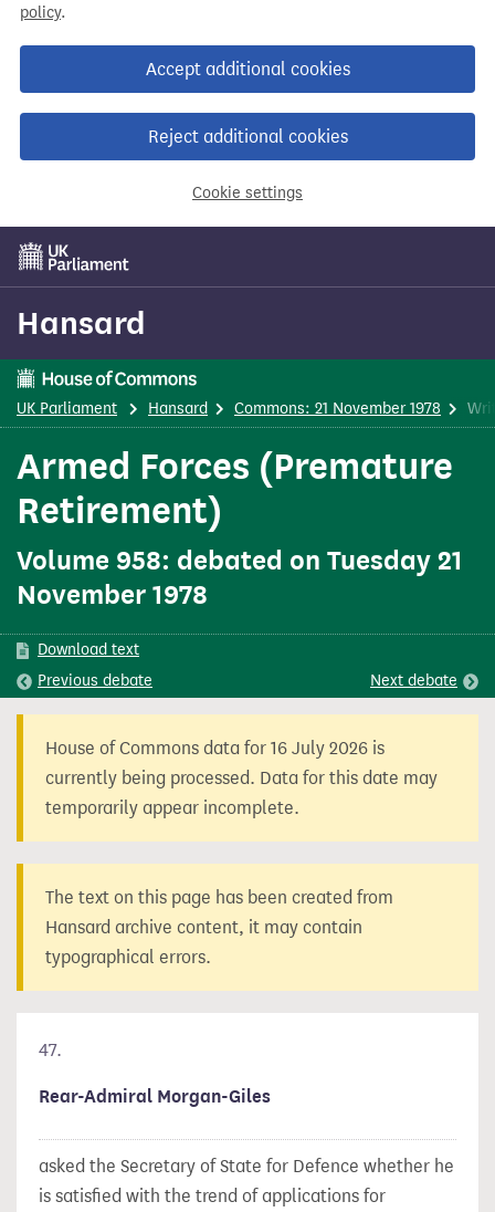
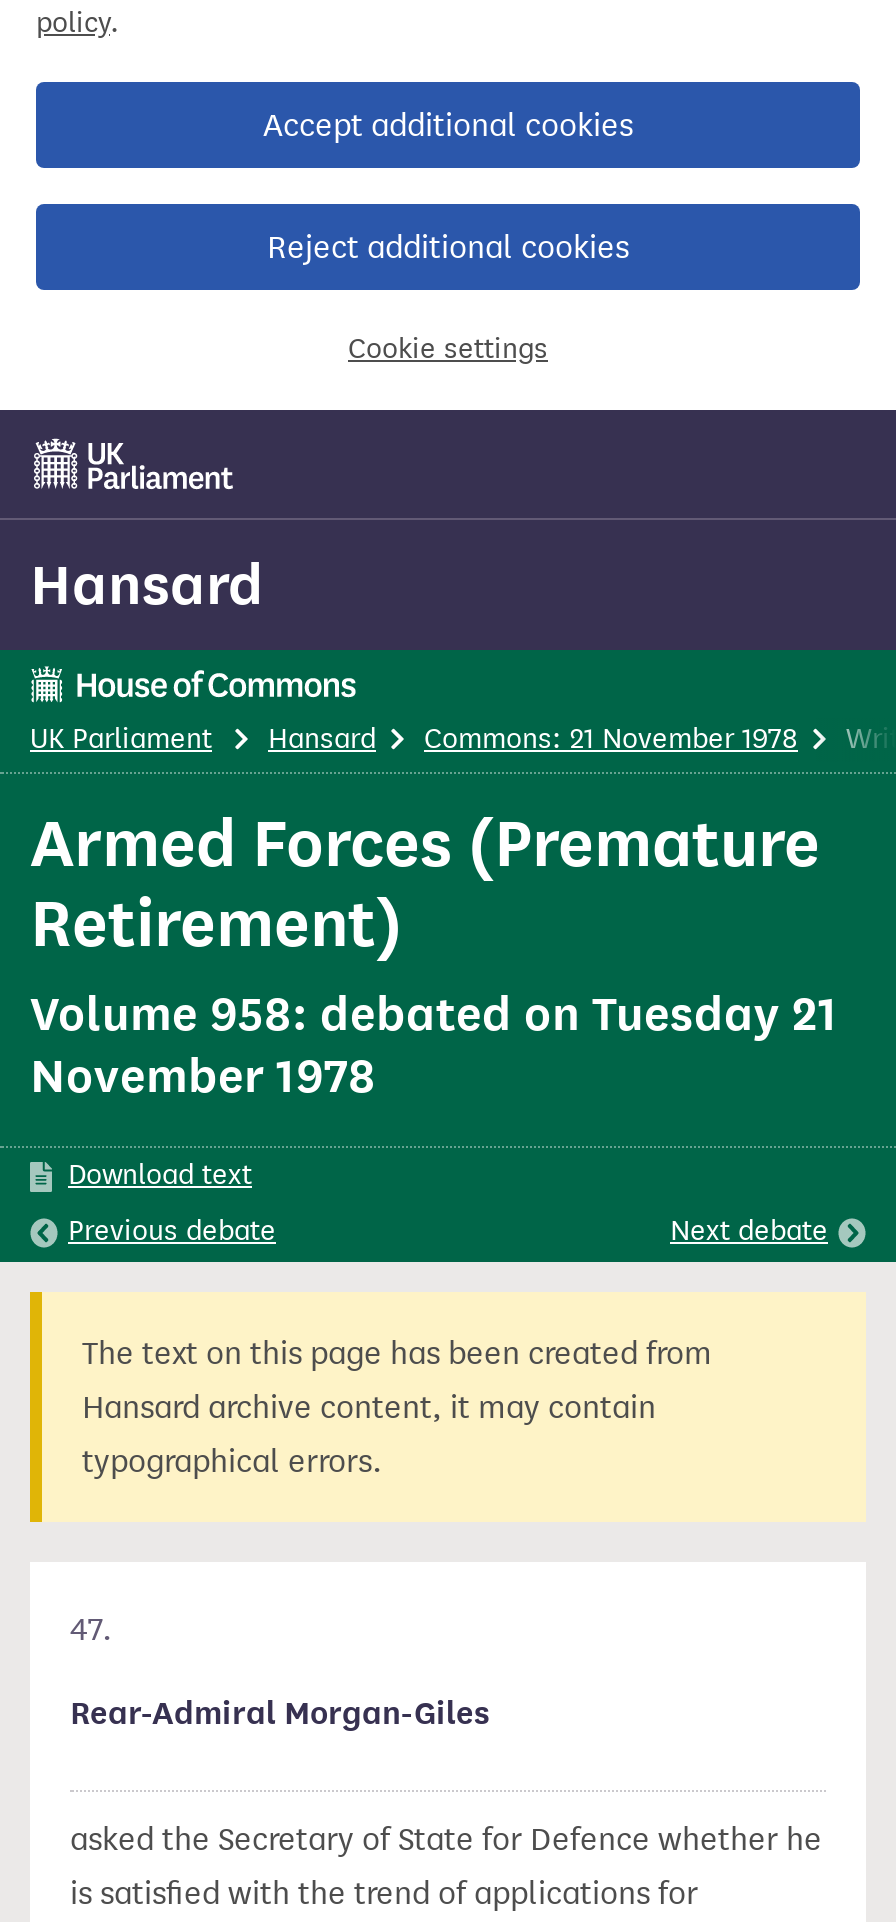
[45,738,438,818] House of Commons data for 16 July 2026 is | currently being processed. Data for this date may | temporarily appear incomplete. -> none

